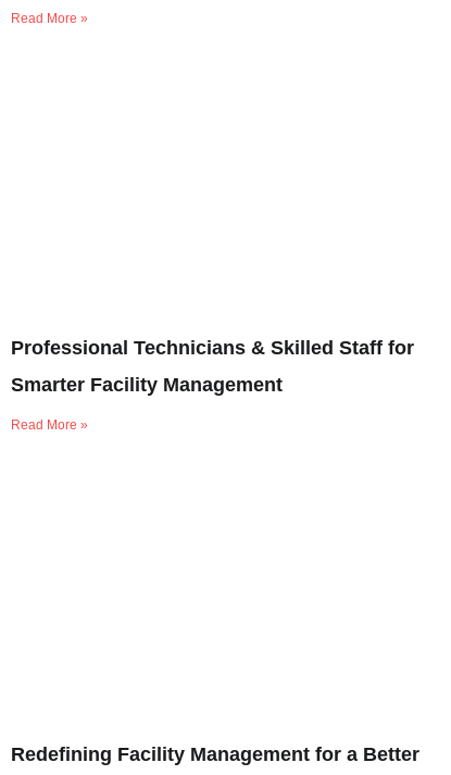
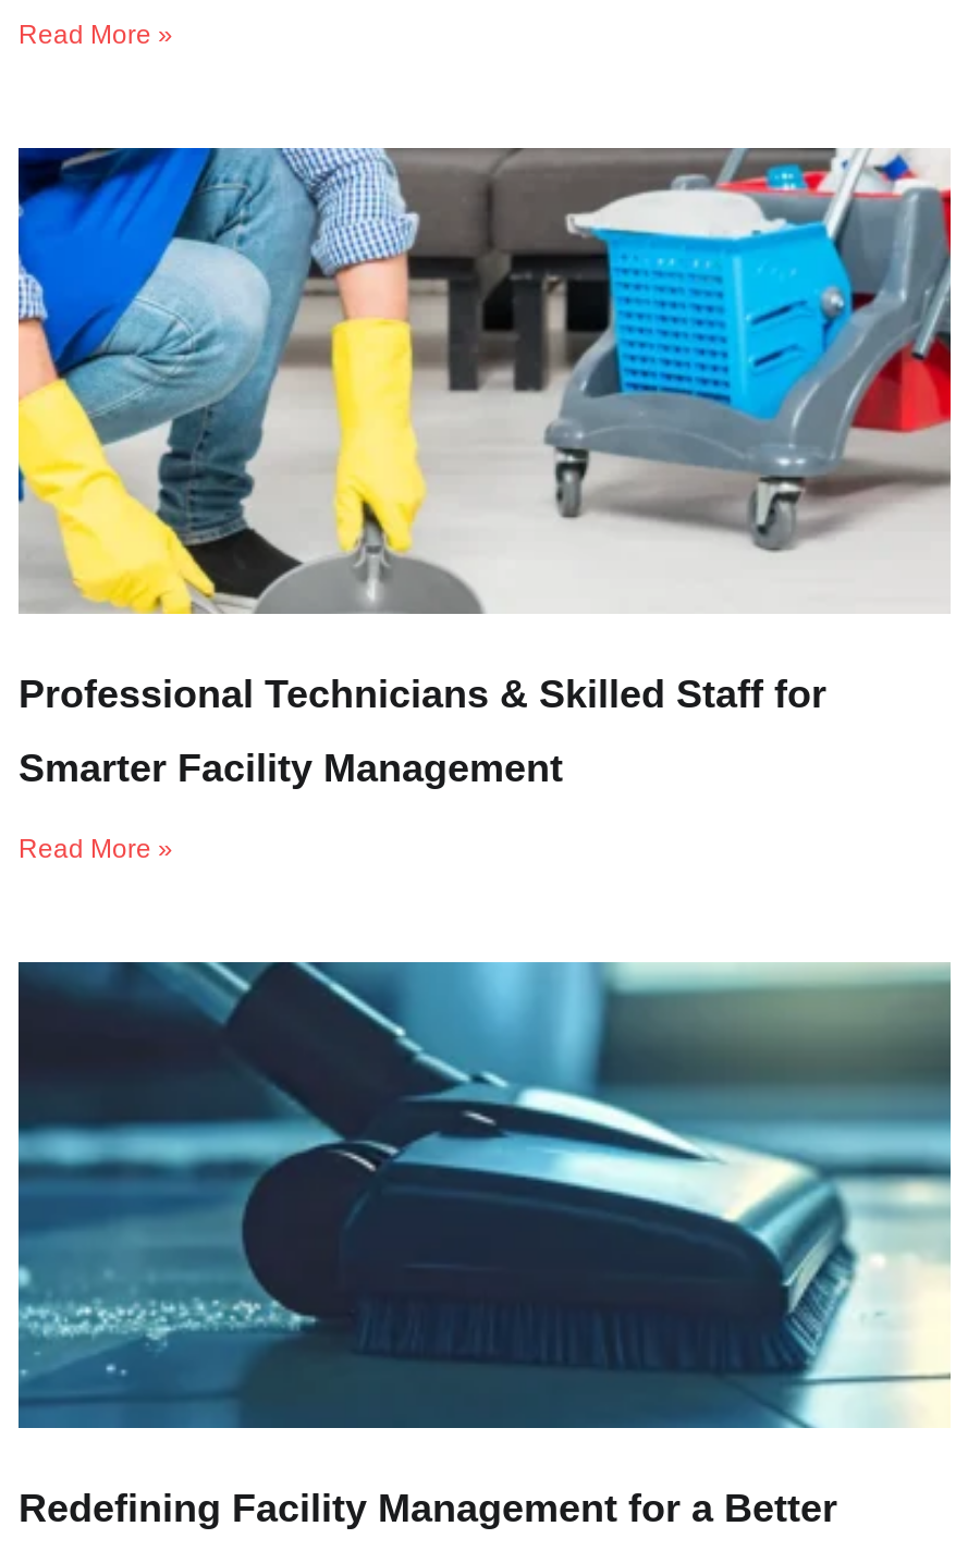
none -> [16,146,953,616] [image]
none -> [16,960,953,1430] [image]

